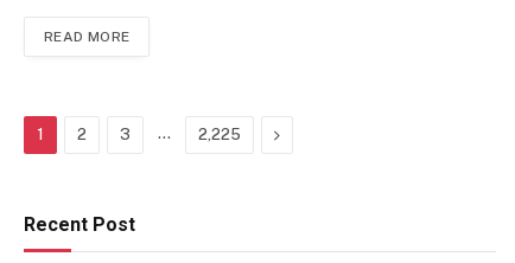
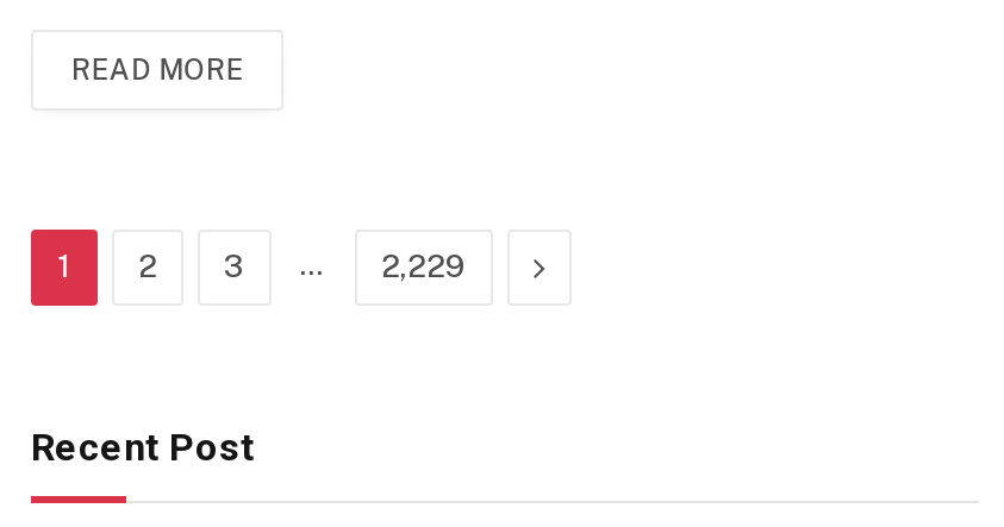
[198,125,241,143] 2,225 -> [381,248,467,284] 2,229

